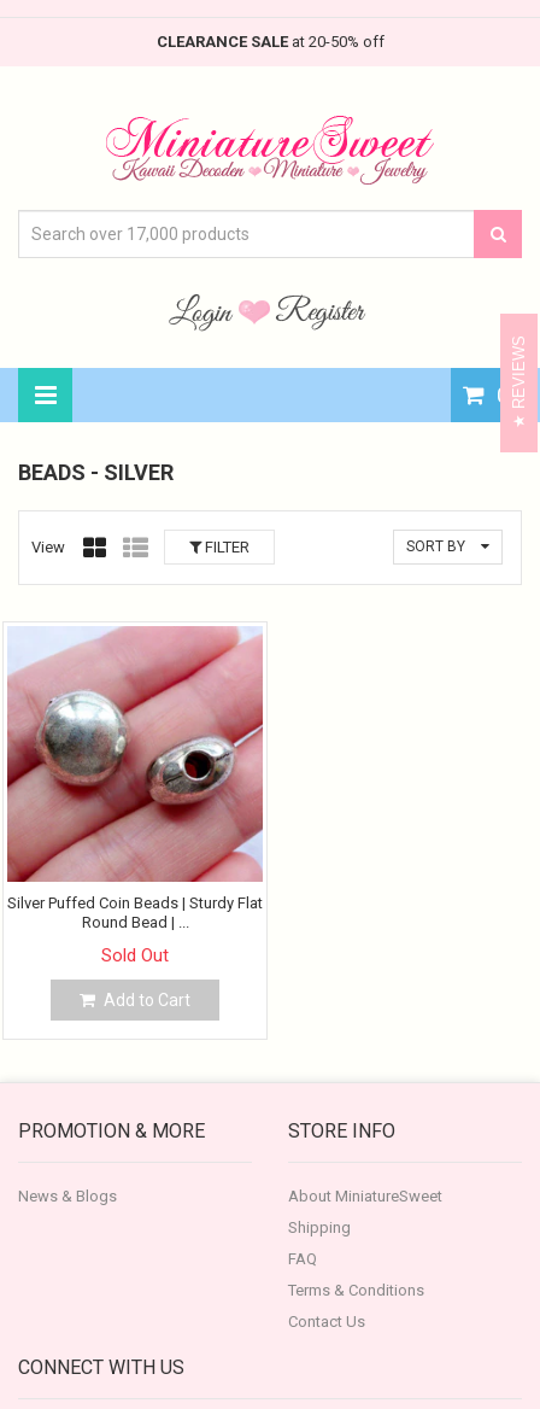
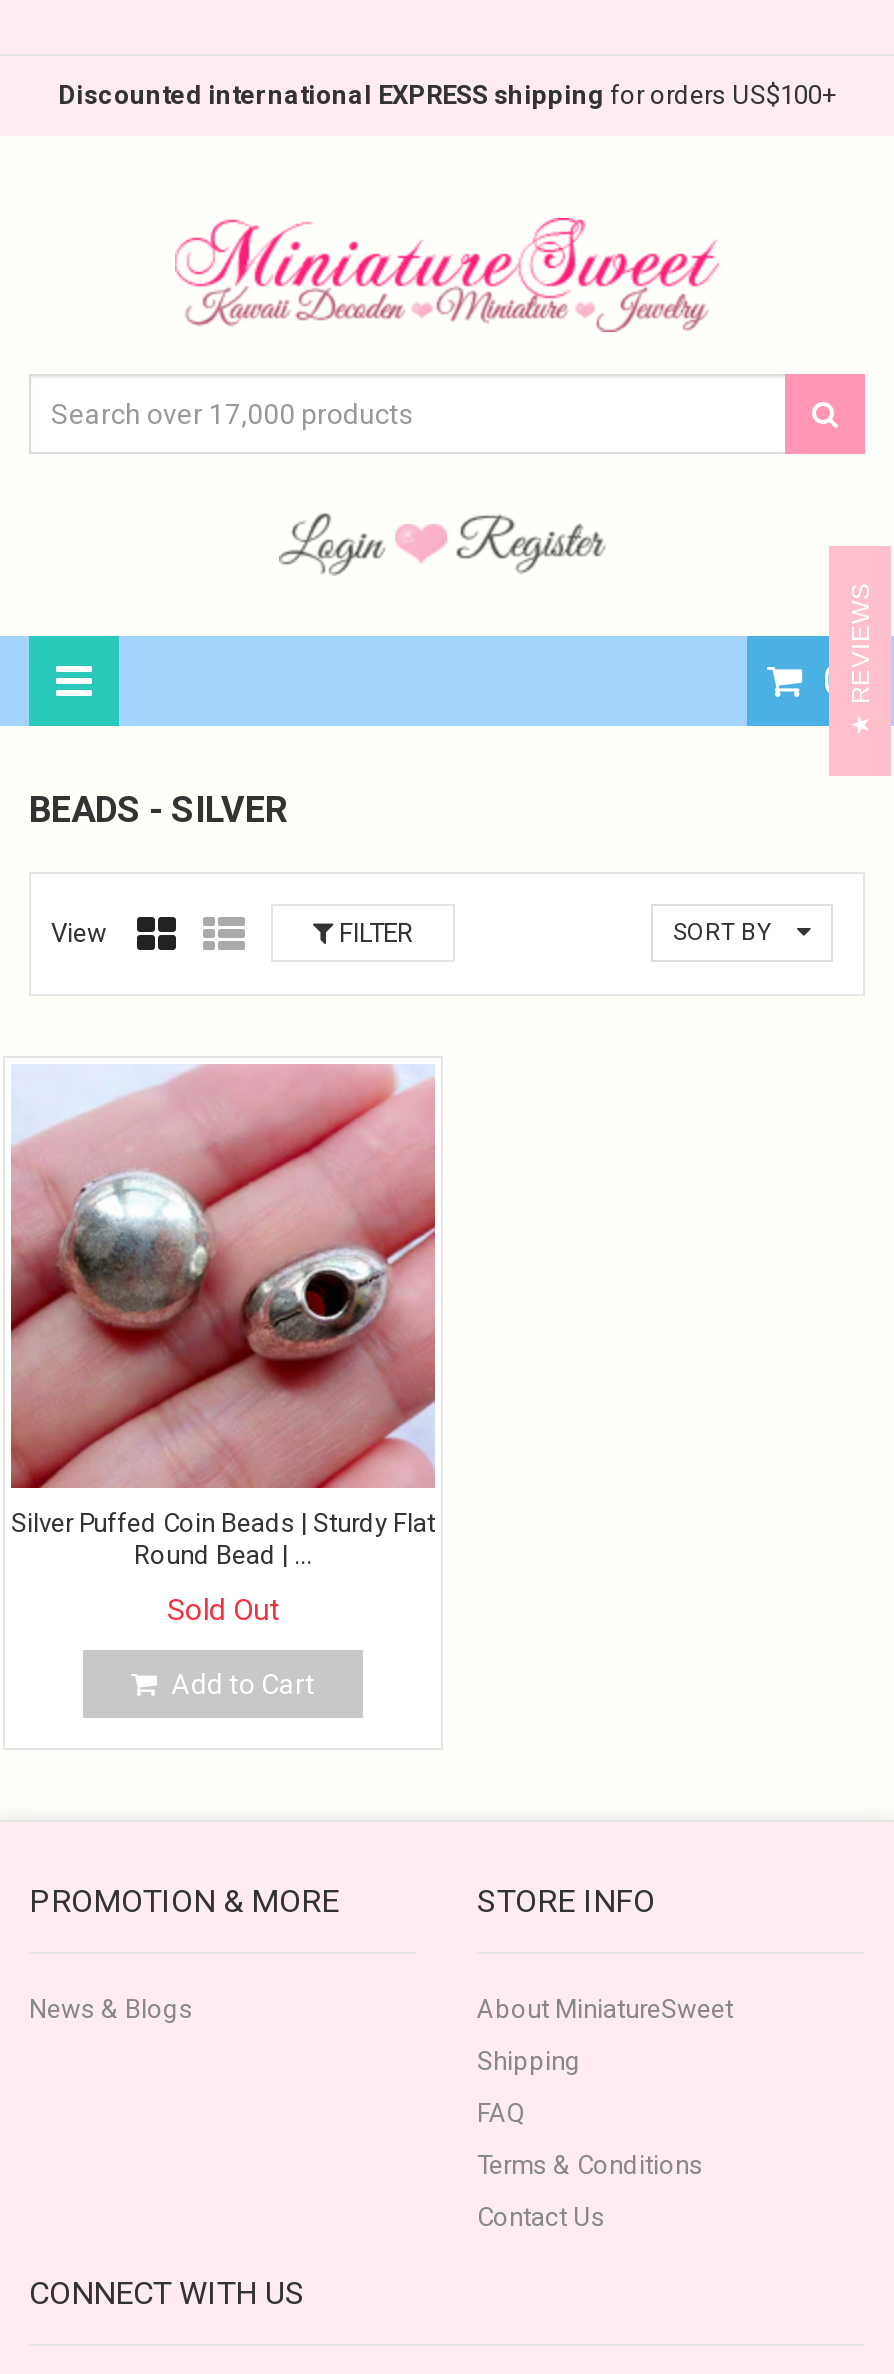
[156,32,384,50] CLEARANCE SALE at 20-50% off -> [58,79,836,109] Discounted international EXPRESS shipping for orders US$100+

